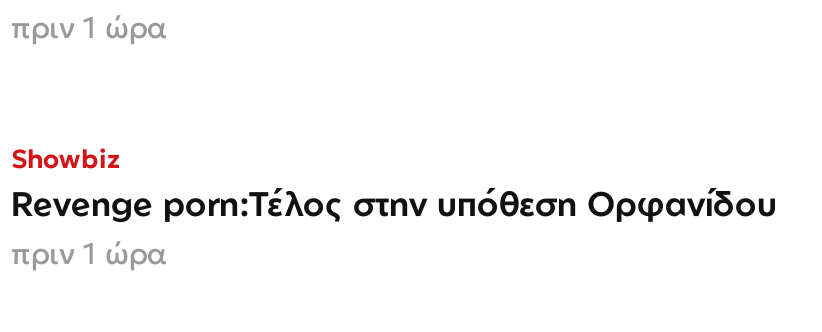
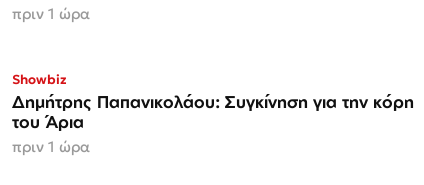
[11,181,777,223] Revenge porn:Τέλος στην υπόθεση Ορφανίδου -> [12,91,414,132] Δημήτρης Παπανικολάου: Συγκίνηση για την κόρη | του Άρια

